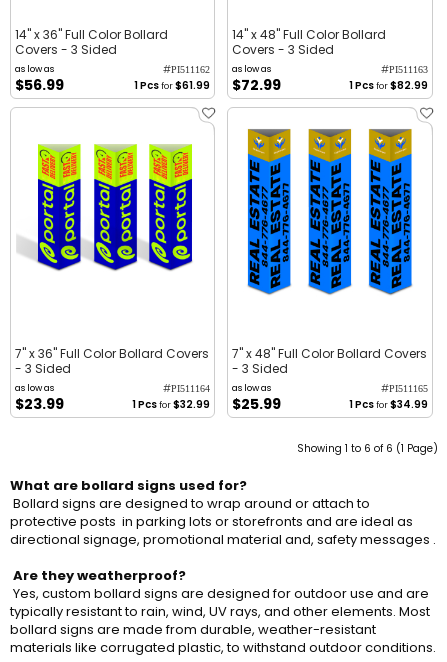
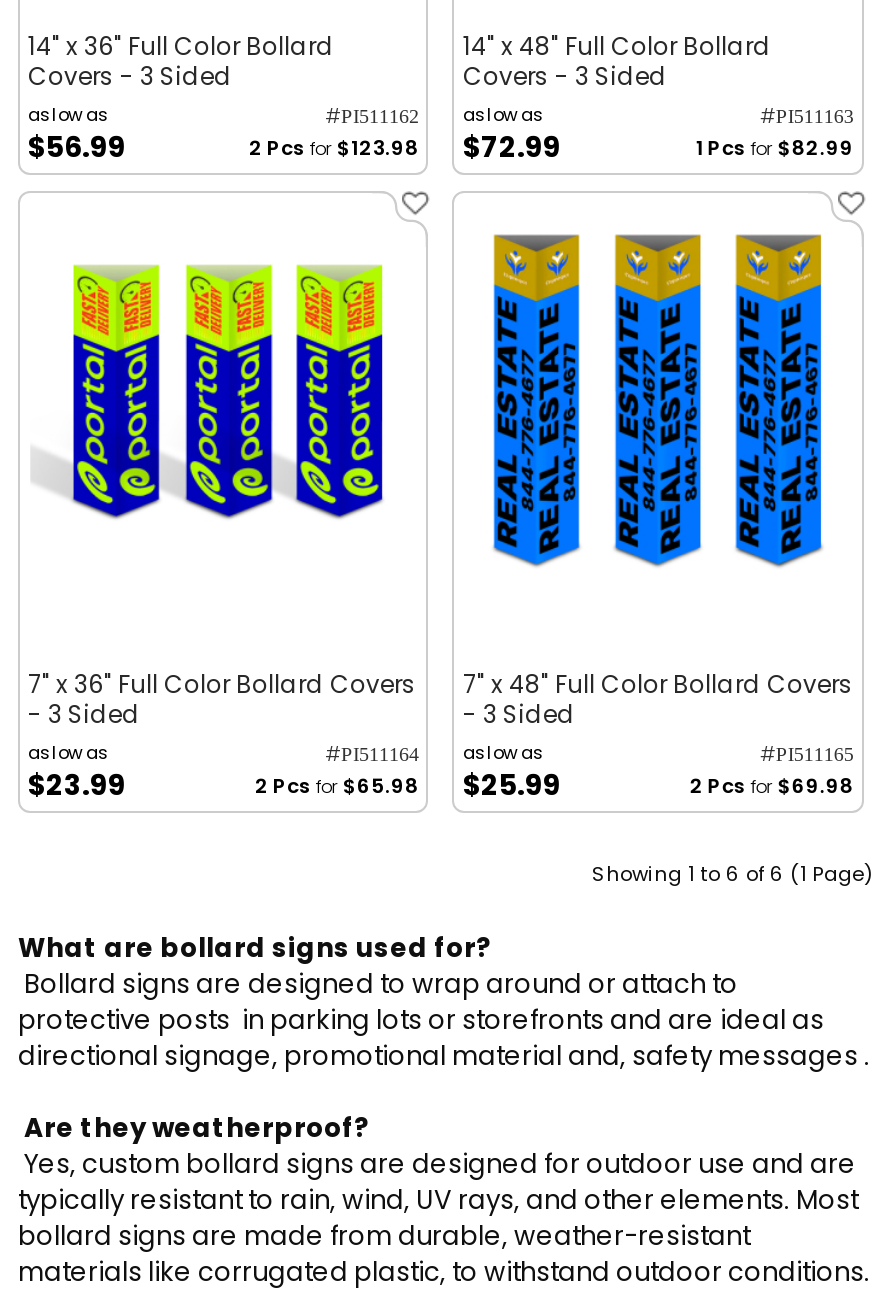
[134,75,281,95] 1 Pcs for $61.99 $72.99 -> [249,126,561,166] 2 Pcs for $123.98 $72.99
[132,394,281,414] 1 Pcs for $32.99 $25.99 -> [255,764,561,804] 2 Pcs for $65.98 $25.99
[349,396,428,411] 1 Pcs for $34.99 -> [690,770,854,800] 2 Pcs for $69.98

